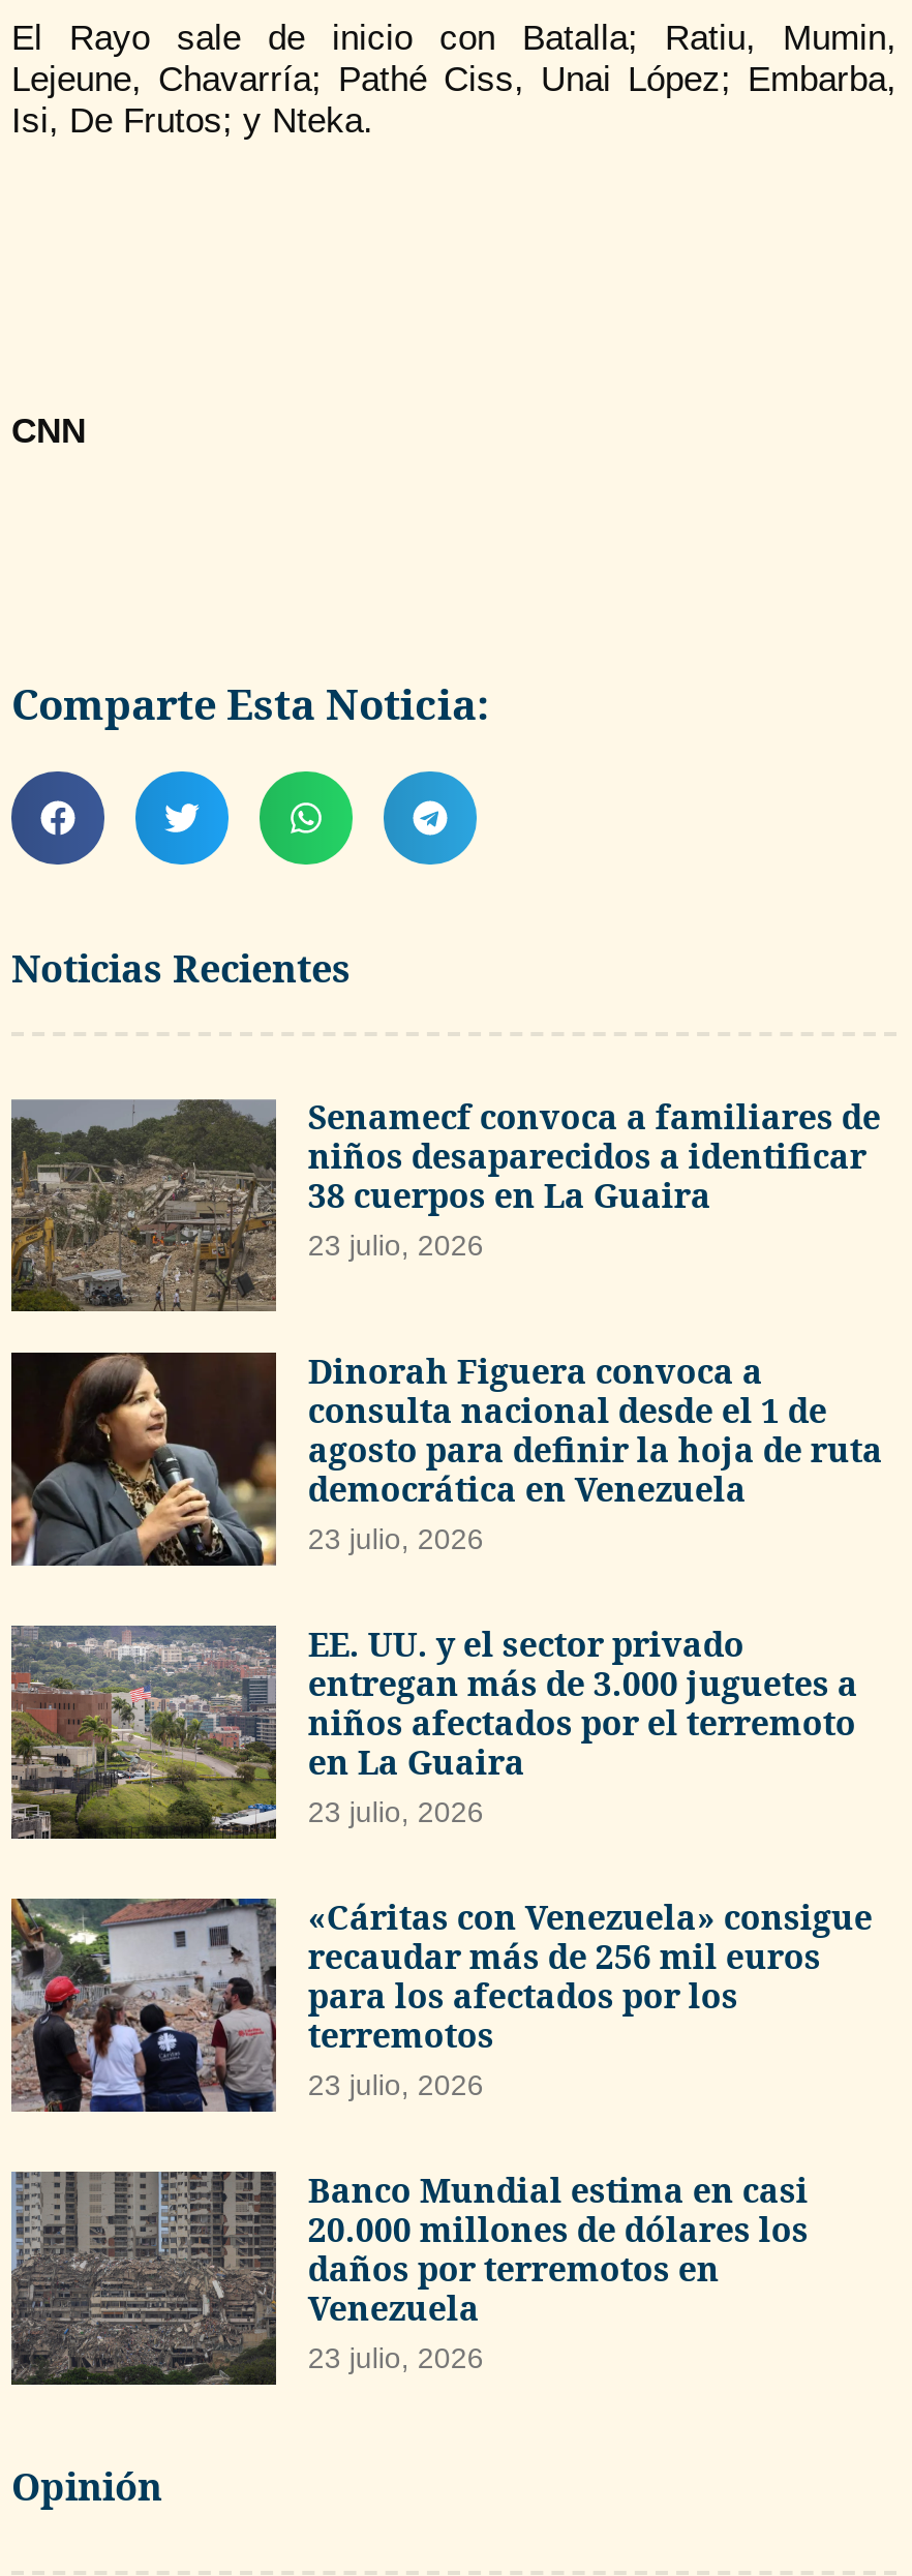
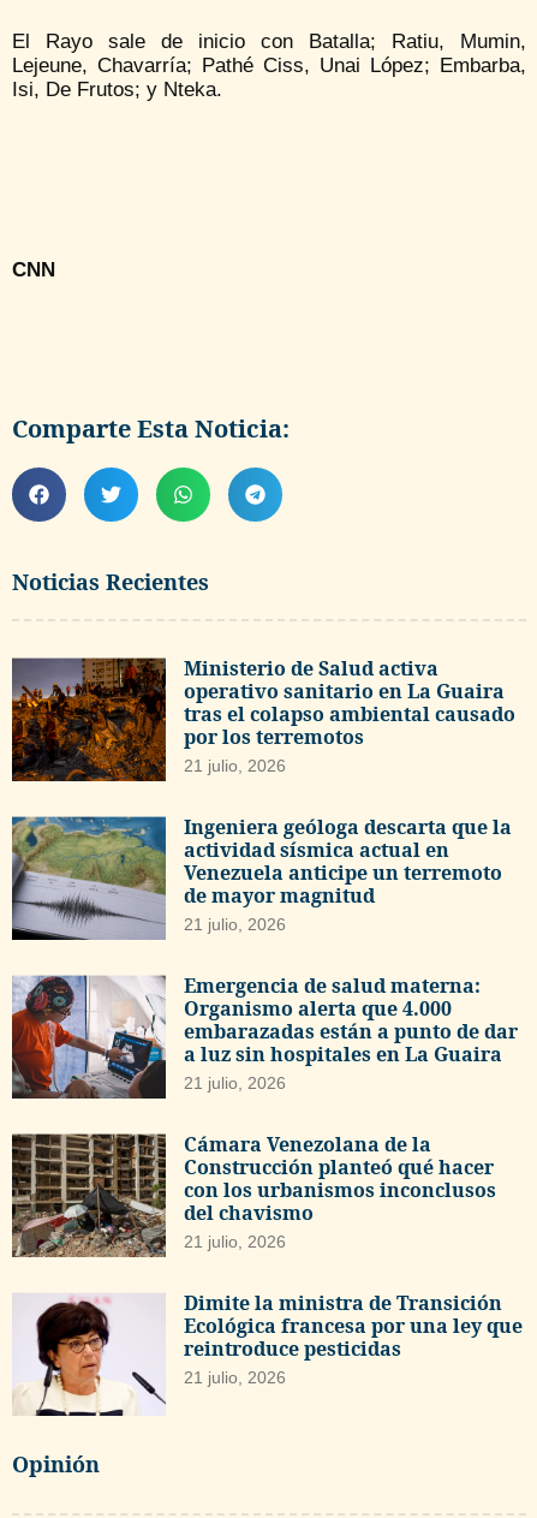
[9,1095,881,1313] [image] | Senamecf convoca a familiares de | niños desaparecidos a identificar | 38 cuerpos en La Guaira | 23 julio, 2026 -> [11,656,516,782] [image] | Ministerio de Salud activa | operativo sanitario en La Guaira | tras el colapso ambiental causado | por los terremotos | 21 julio, 2026
[9,1349,883,1584] [image] | Dinorah Figuera convoca a | consulta nacional desde el 1 de | agosto para definir la hoja de ruta | democrática en Venezuela | 23 julio, 2026 -> [11,805,512,941] [image] | Ingeniera geóloga descarta que la | actividad sísmica actual en | Venezuela anticipe un terremoto | de mayor magnitud | 21 julio, 2026
[9,1622,858,1857] [image] | EE. UU. y el sector privado | entregan más de 3.000 juguetes a | niños afectados por el terremoto | en La Guaira | 23 julio, 2026 -> [11,964,518,1100] [image] | Emergencia de salud materna: | Organismo alerta que 4.000 | embarazadas están a punto de dar | a luz sin hospitales en La Guaira | 21 julio, 2026
[9,1895,873,2130] [image] | «Cáritas con Venezuela» consigue | recaudar más de 256 mil euros | para los afectados por los | terremotos | 23 julio, 2026 -> [11,1123,497,1258] [image] | Cámara Venezolana de la | Construcción planteó qué hacer | con los urbanismos inconclusos | del chavismo | 21 julio, 2026
[9,2168,808,2403] [image] | Banco Mundial estima en casi | 20.000 millones de dólares los | daños por terremotos en | Venezuela | 23 julio, 2026 -> [12,1281,523,1417] [image] | Dimite la ministra de Transición | Ecológica francesa por una ley que | reintroduce pesticidas | 21 julio, 2026

